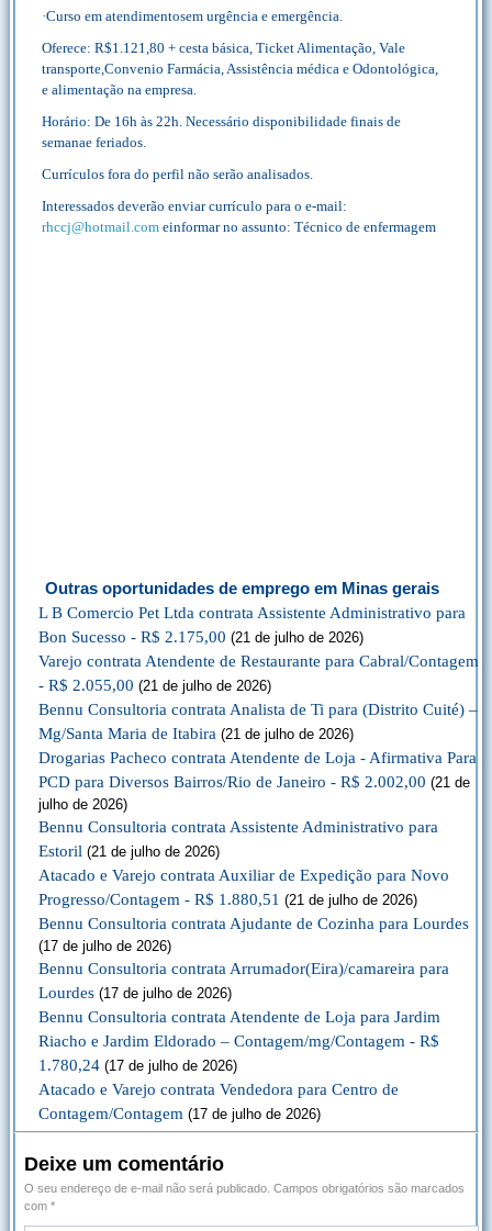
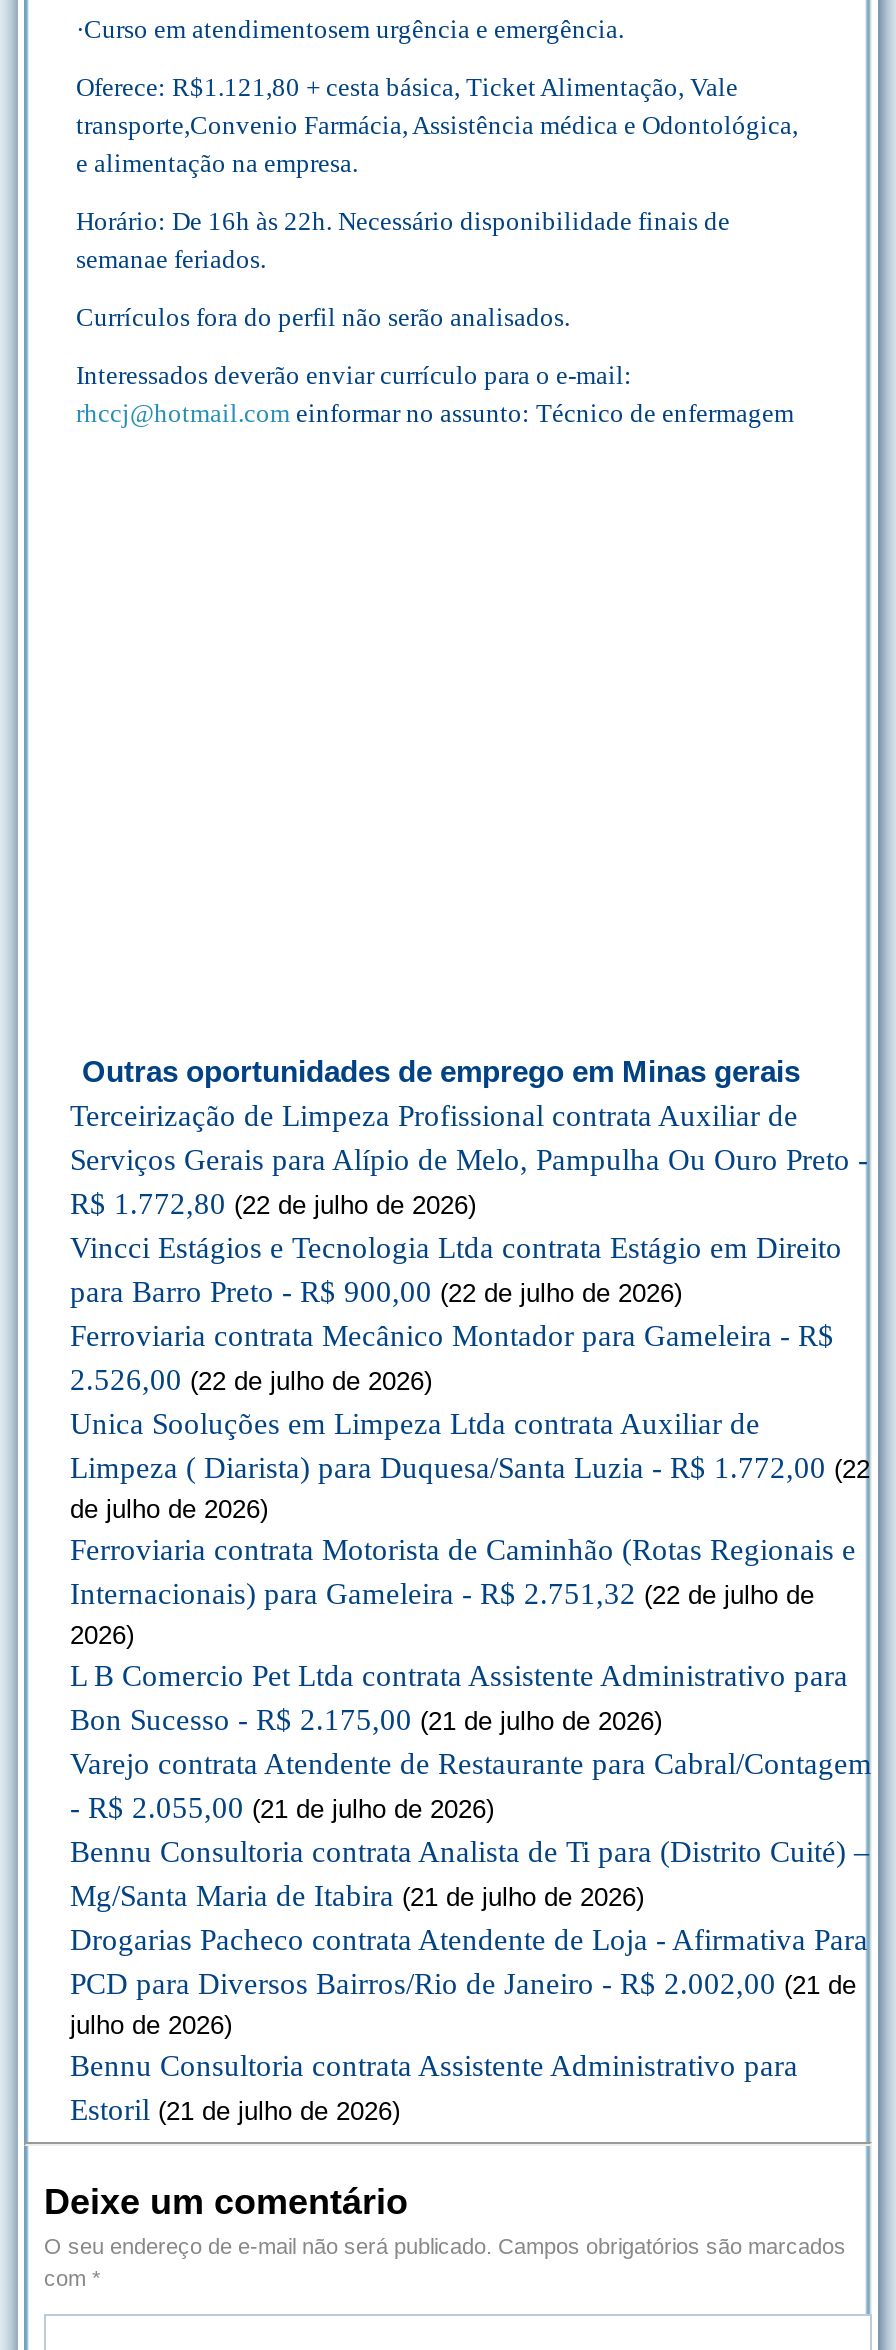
none -> [70,1100,870,1650] Terceirização de Limpeza Profissional contrata Auxiliar de | Serviços Gerais para Alípio de Melo, Pampulha Ou Ouro Preto - | R$ 1.772,80 (22 de julho de 2026) | Vincci Estágios e Tecnologia Ltda contrata Estágio em Direito | para Barro Preto - R$ 900,00 (22 de julho de 2026) | Ferroviaria contrata Mecânico Montador para Gameleira - R$ | 2.526,00 (22 de julho de 2026) | Unica Sooluções em Limpeza Ltda contrata Auxiliar de | Limpeza ( Diarista) para Duquesa/Santa Luzia - R$ 1.772,00 (22 | de julho de 2026) | Ferroviaria contrata Motorista de Caminhão (Rotas Regionais e | Internacionais) para Gameleira - R$ 2.751,32 (22 de julho de | 2026)
moved [38,604,479,860] -> [70,1660,872,2126]: L B Comercio Pet Ltda contrata Assistente Administrativo para | Bon Sucesso - R$ 2.175,00 (21 de julho de 2026) | Varejo contrata Atendente de Restaurante para Cabral/Contagem | ... | Bennu Consultoria contrata Assistente Administrativo para | Estoril (21 de julho de 2026)
[38,866,469,1122] Atacado e Varejo contrata Auxiliar de Expedição para Novo | Progresso/Contagem - R$ 1.880,51 (21 de julho de 2026) | Bennu Consultoria contrata Ajudante de Cozinha para Lourdes | (17 de julho de 2026) | Bennu Consultoria contrata Arrumador(Eira)/camareira para | Lourdes (17 de julho de 2026) | Bennu Consultoria contrata Atendente de Loja para Jardim | Riacho e Jardim Eldorado – Contagem/mg/Contagem - R$ | 1.780,24 (17 de julho de 2026) | Atacado e Varejo contrata Vendedora para Centro de | Contagem/Contagem (17 de julho de 2026) -> none

